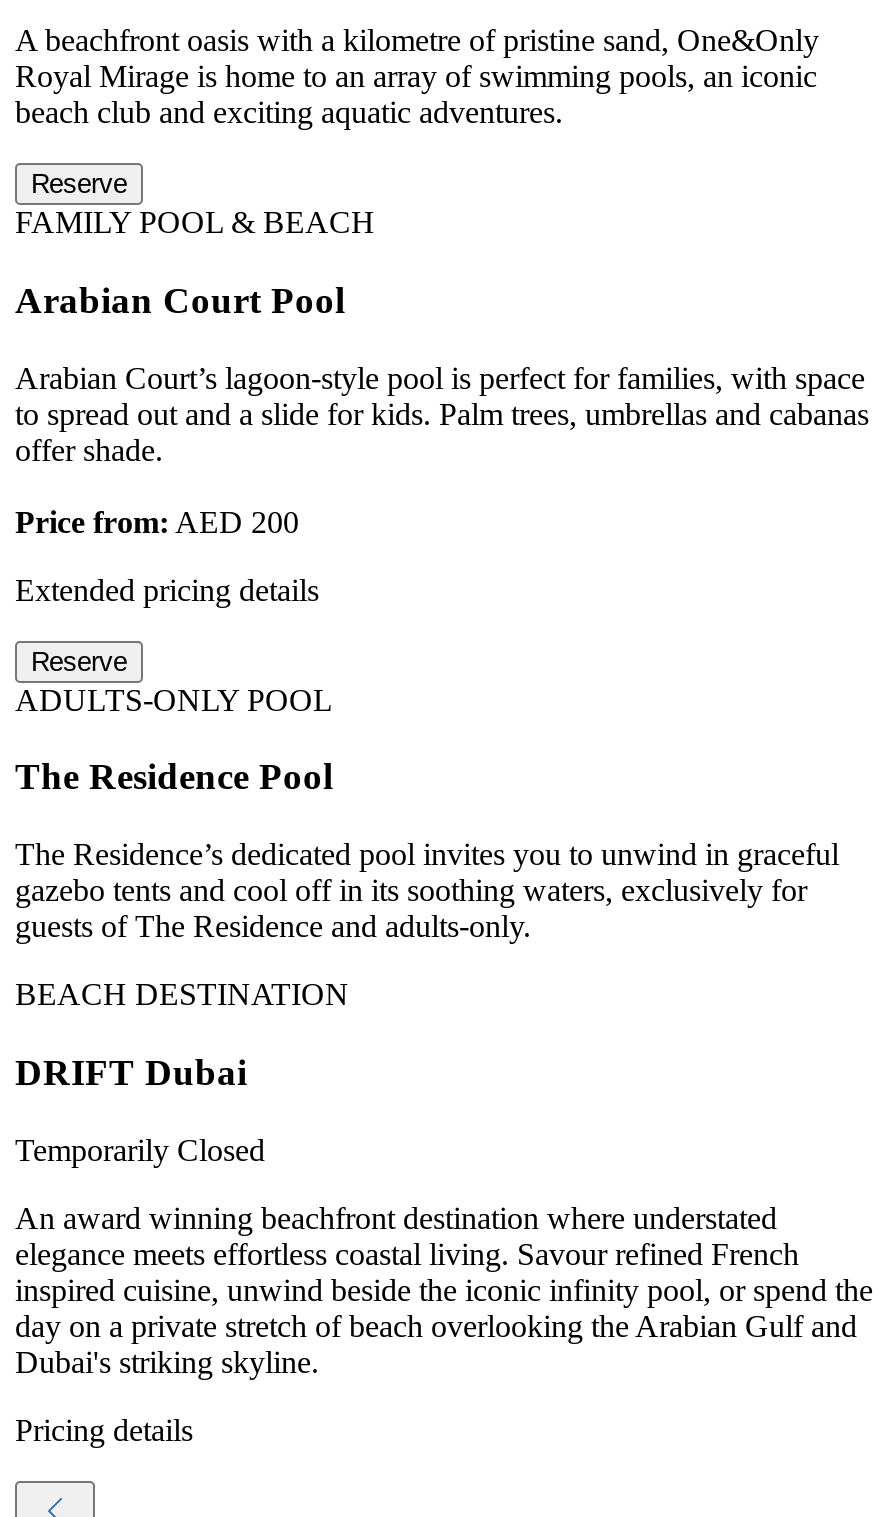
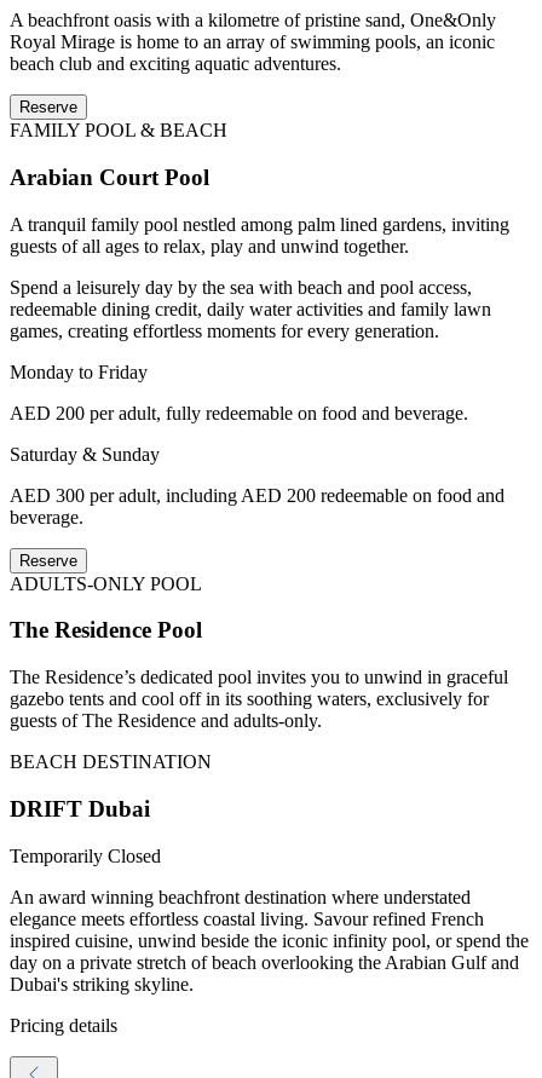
[15,361,869,607] Arabian Court’s lagoon-style pool is perfect for families, with space | to spread out and a slide for kids. Palm trees, umbrellas and cabanas | offer shade. | Price from: AED 200 | Extended pricing details -> [10,214,509,527] A tranquil family pool nestled among palm lined gardens, inviting | guests of all ages to relax, play and unwind together. | Spend a leisurely day by the sea with beach and pool access, | redeemable dining credit, daily water activities and family lawn | games, creating effortless moments for every generation. | Monday to Friday | AED 200 per adult, fully redeemable on food and beverage. | Saturday & Sunday | AED 300 per adult, including AED 200 redeemable on food and | beverage.

